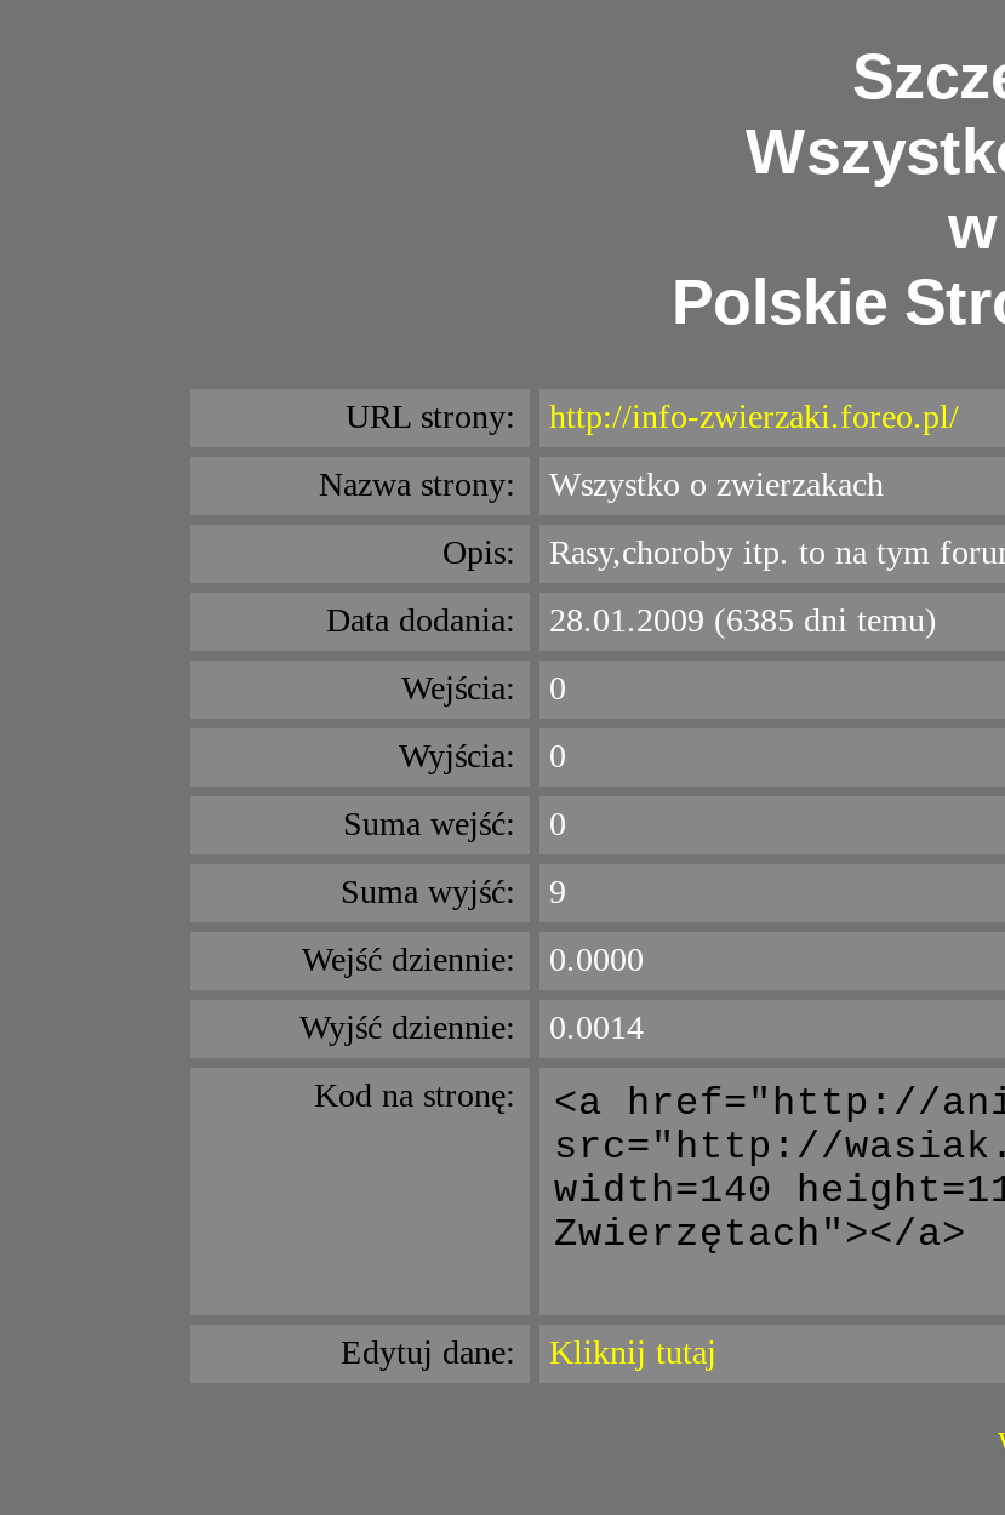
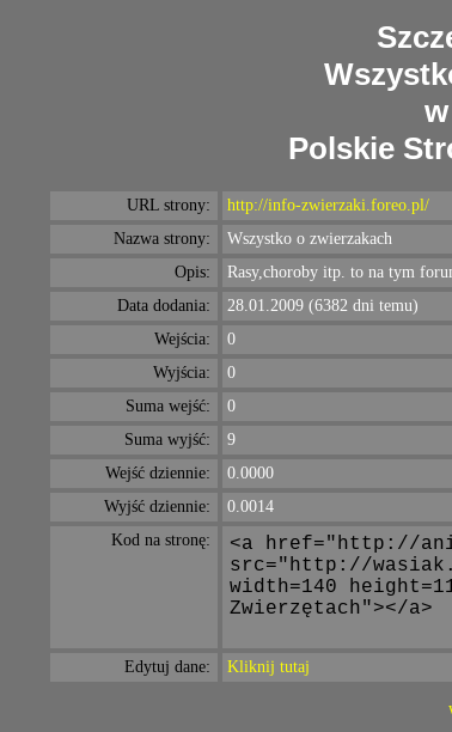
[326,602,937,638] Data dodania: 28.01.2009 (6385 dni temu) -> [117,296,419,314] Data dodania: 28.01.2009 (6382 dni temu)

